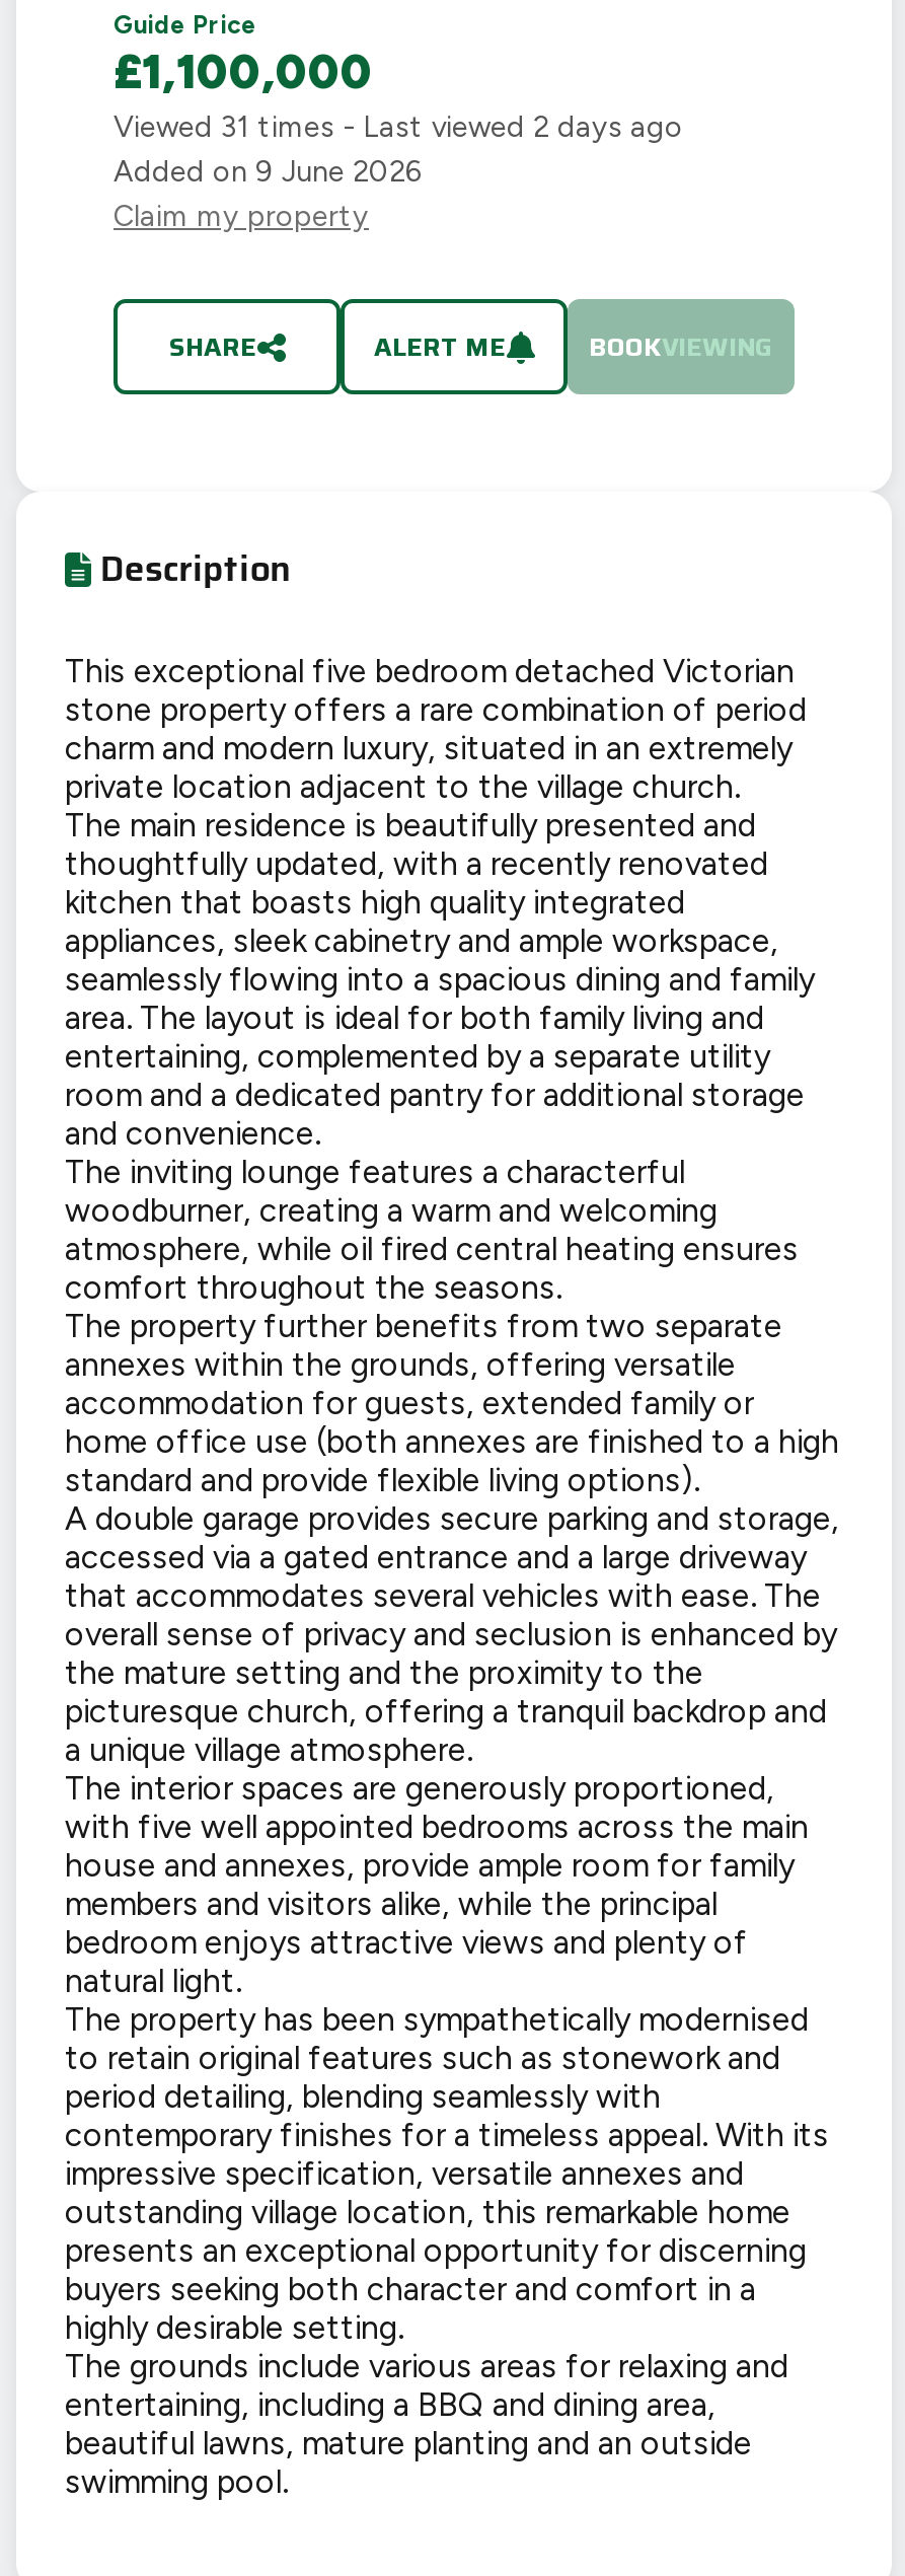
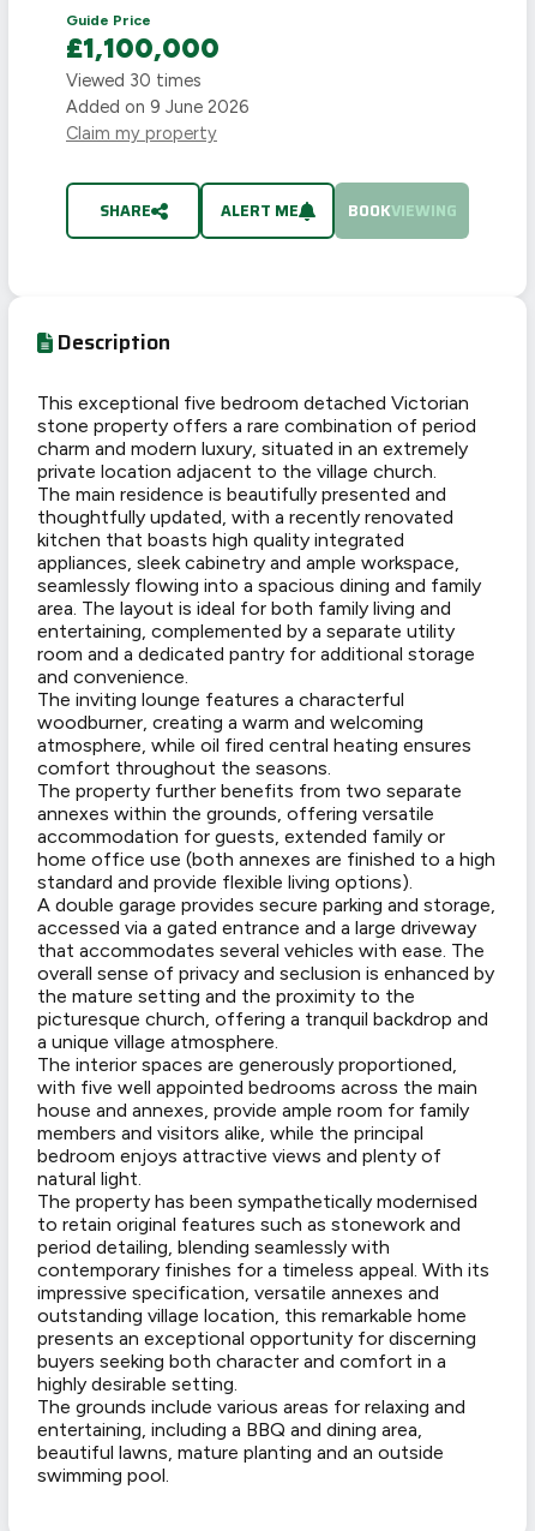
[114,108,683,145] Viewed 31 times - Last viewed 2 days ago -> [66,70,202,91] Viewed 30 times

